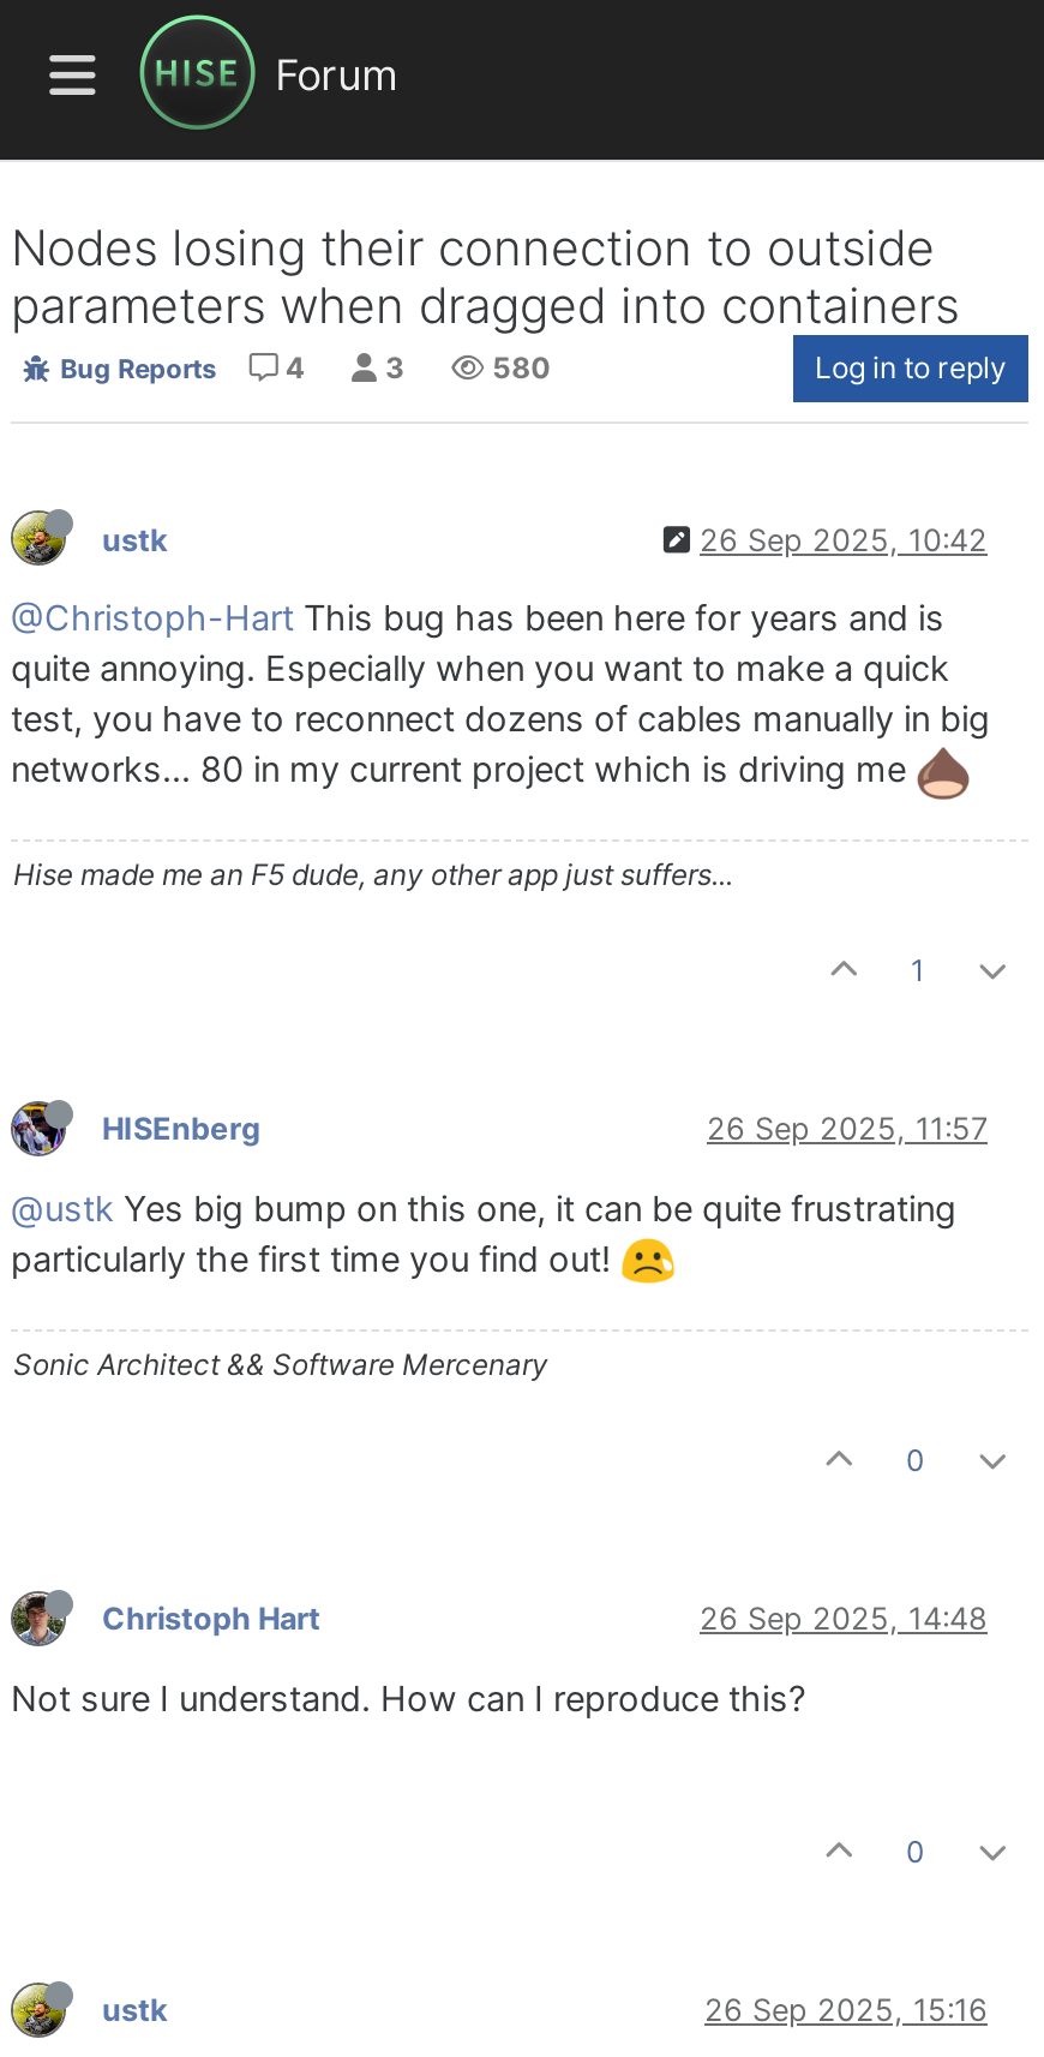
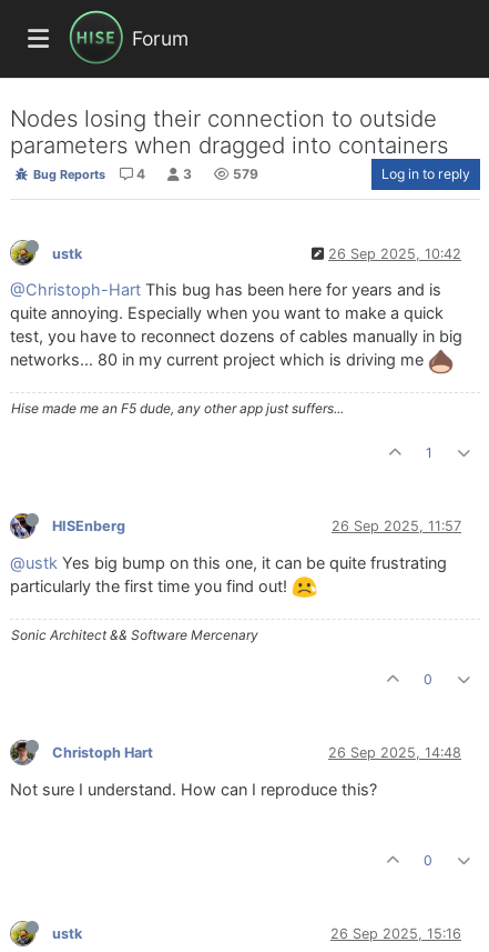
[492,350,550,386] 580 -> [232,166,258,182] 579

